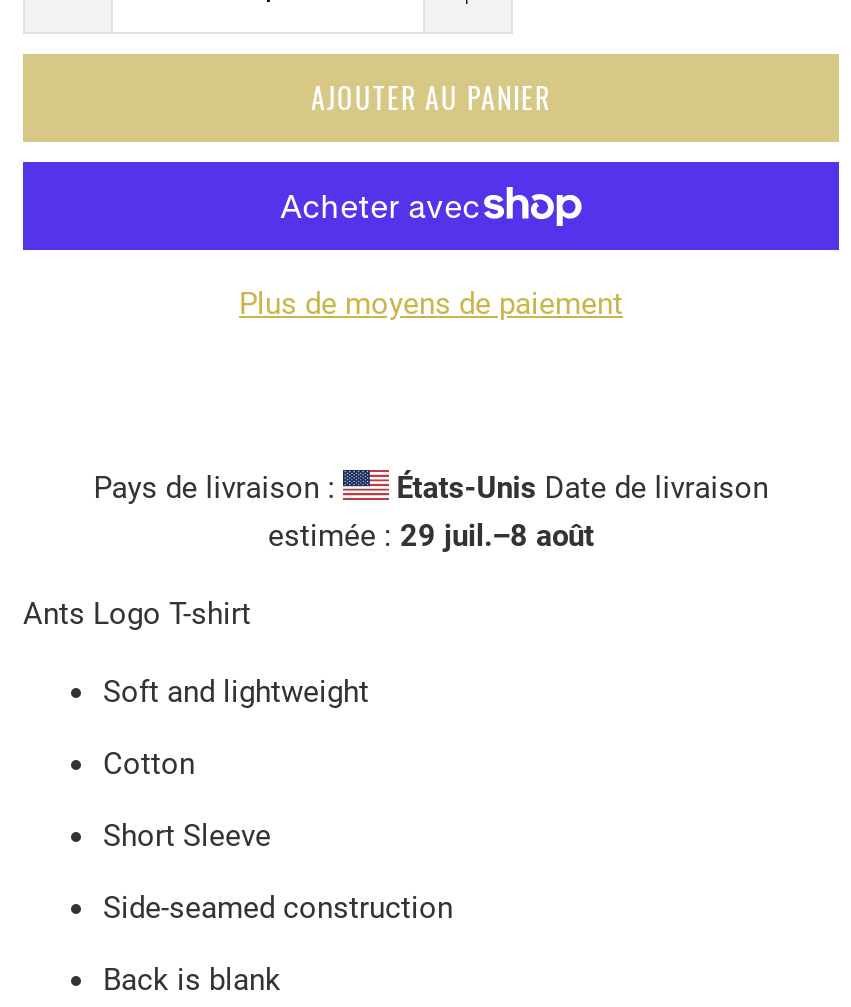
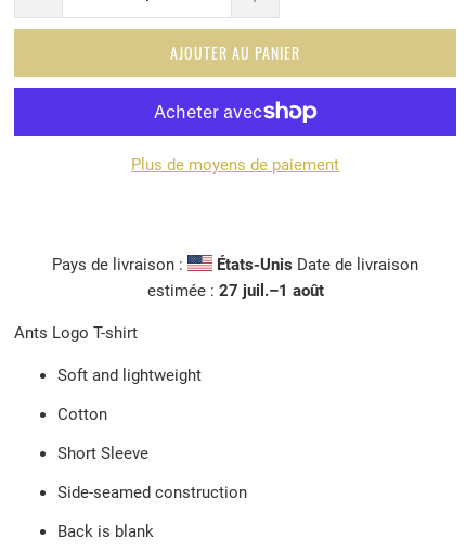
[268,517,594,553] estimée : 29 juil.–8 août -> [147,280,323,300] estimée : 27 juil.–1 août

